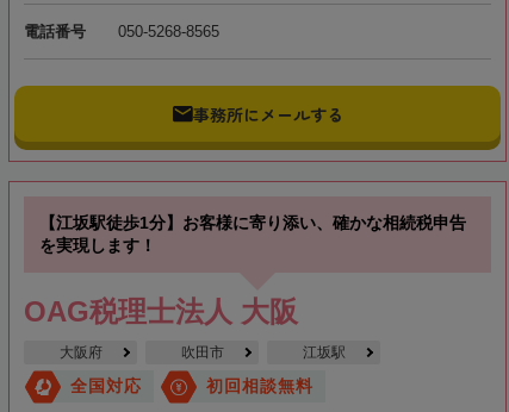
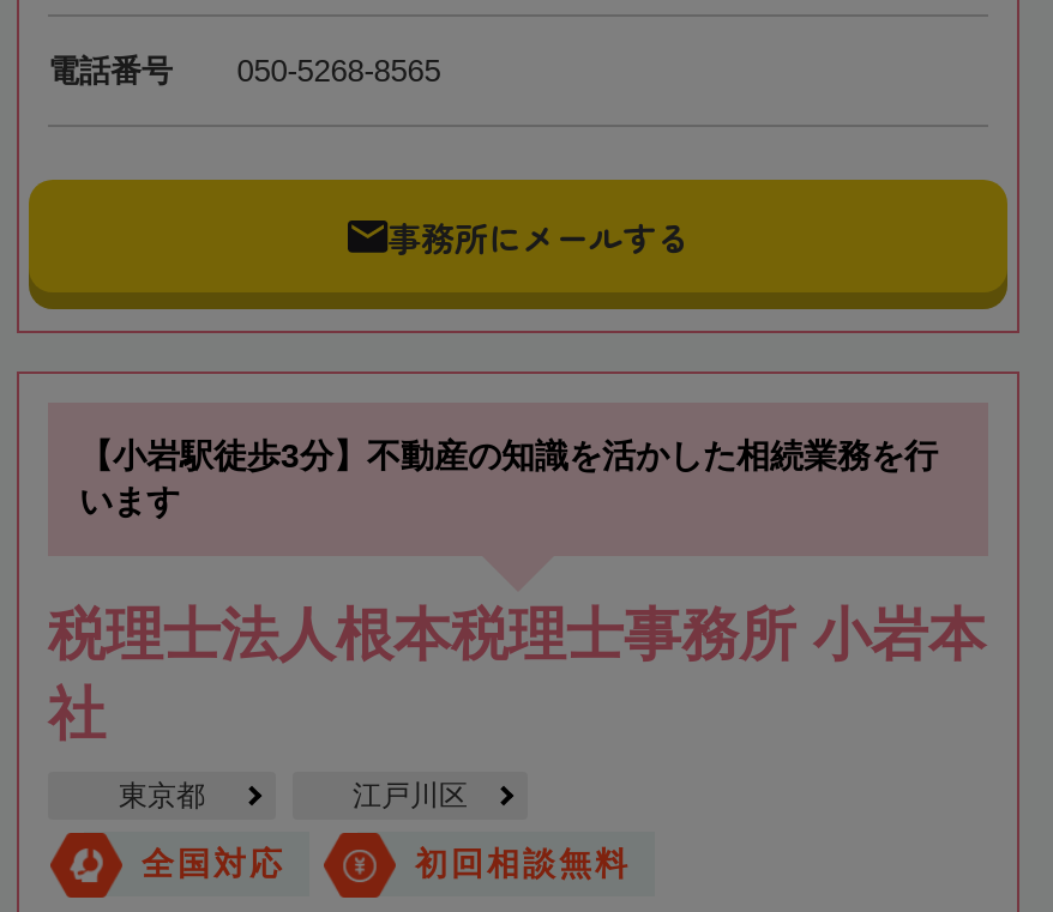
[39,213,466,255] 【江坂駅徒歩1分】お客様に寄り添い、確かな相続税申告 | を実現します！ -> [79,436,938,520] 【小岩駅徒歩3分】不動産の知識を活かした相続業務を行 | います
[24,295,298,328] OAG税理士法人 大阪 -> [48,602,986,746] 税理士法人根本税理士事務所 小岩本 | 社
[59,344,345,361] 大阪府 | 吹田市 | 江坂駅 -> [119,779,468,813] 東京都 | 江戸川区

